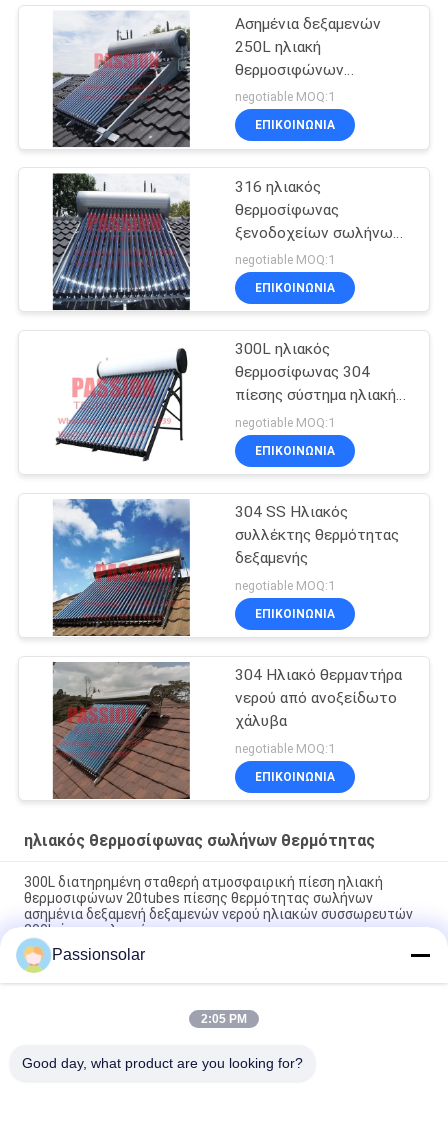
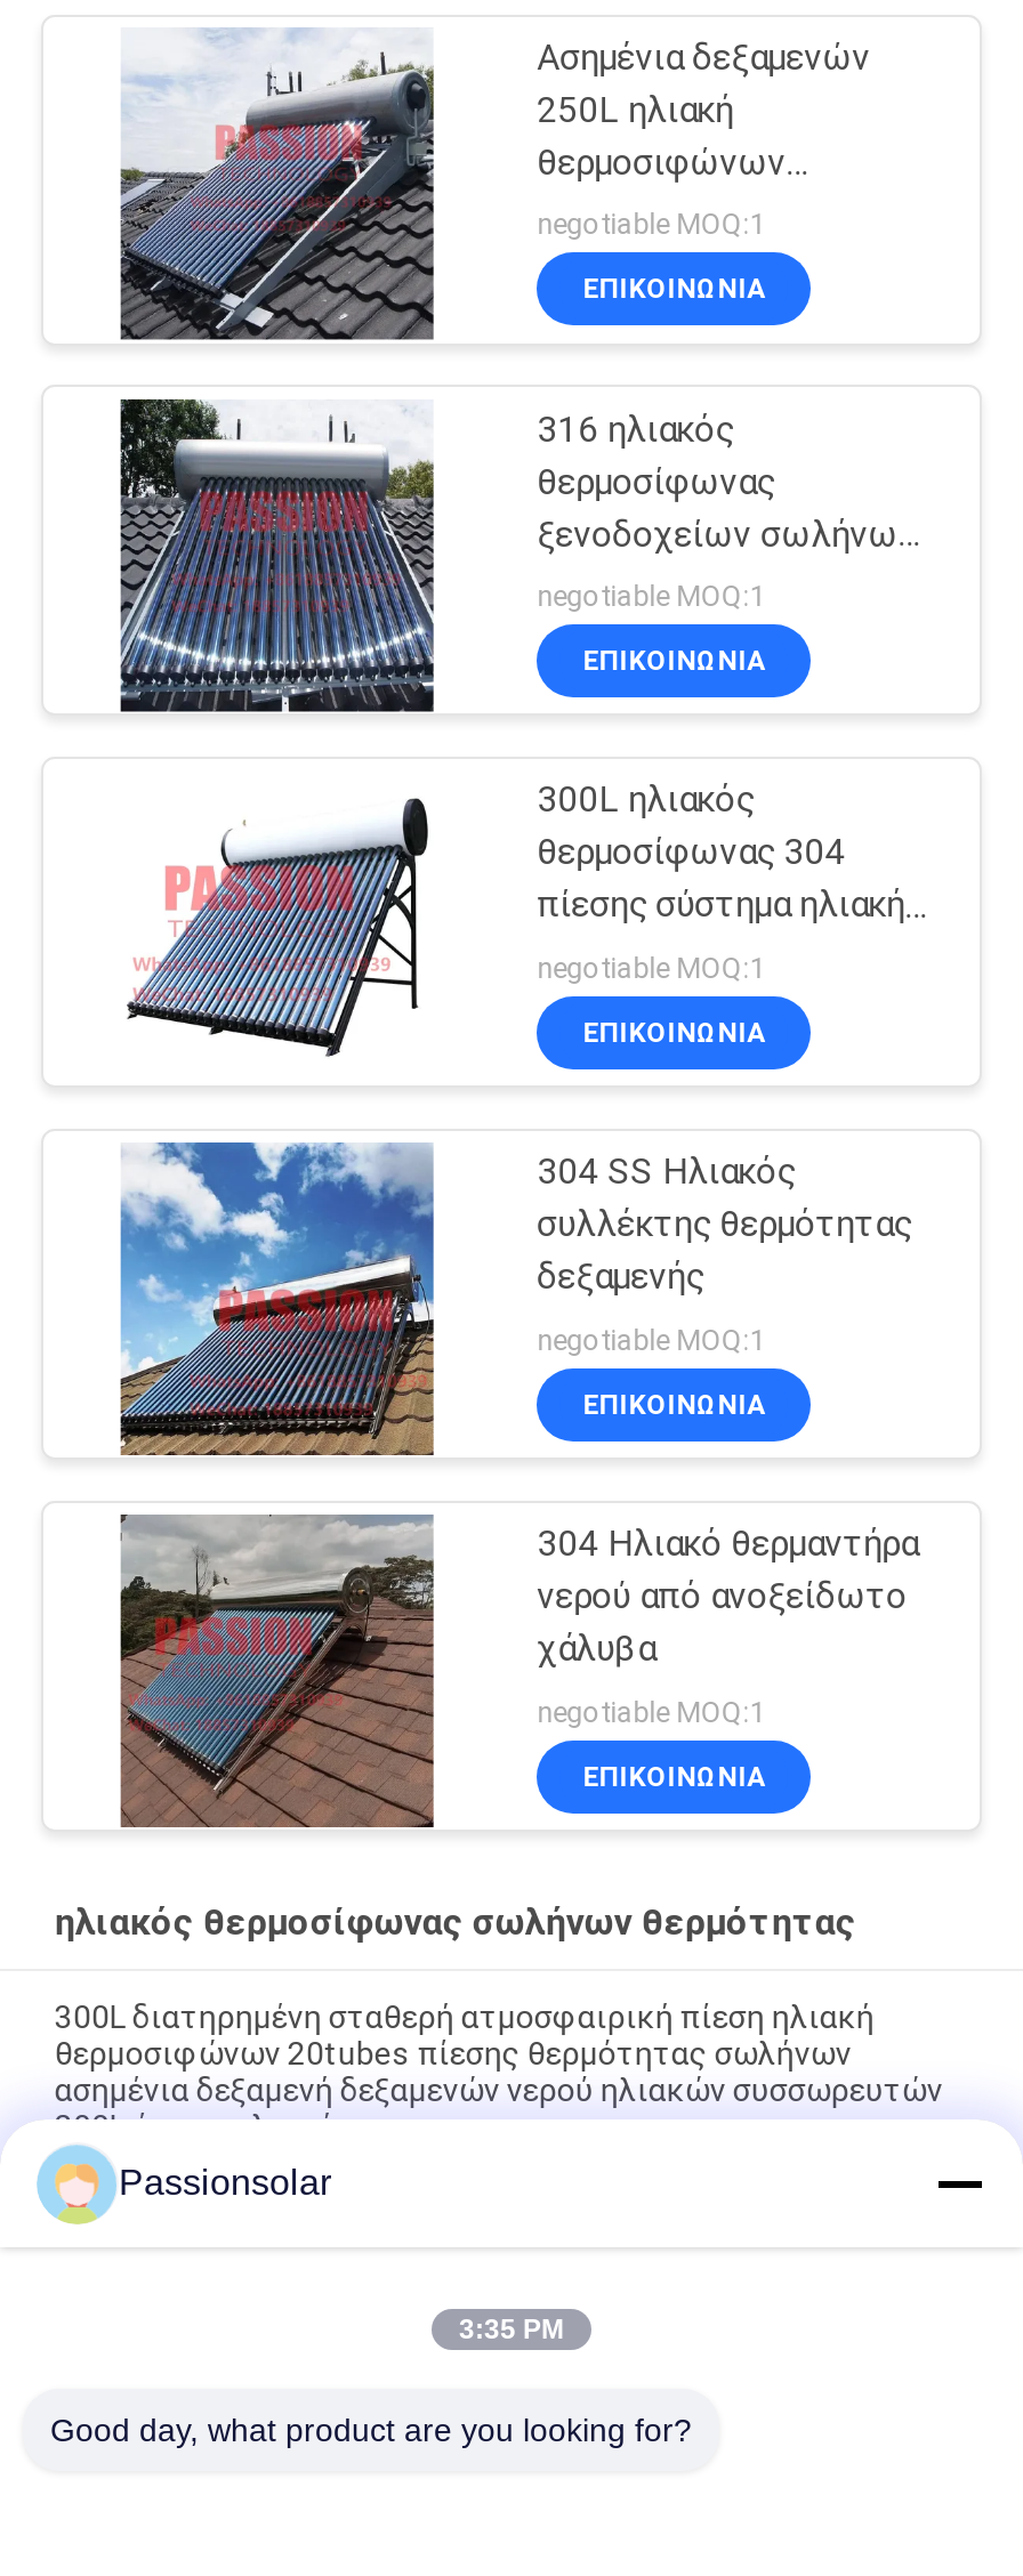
[201,1012,247,1026] 2:05 PM -> [459,2313,564,2345] 3:35 PM

